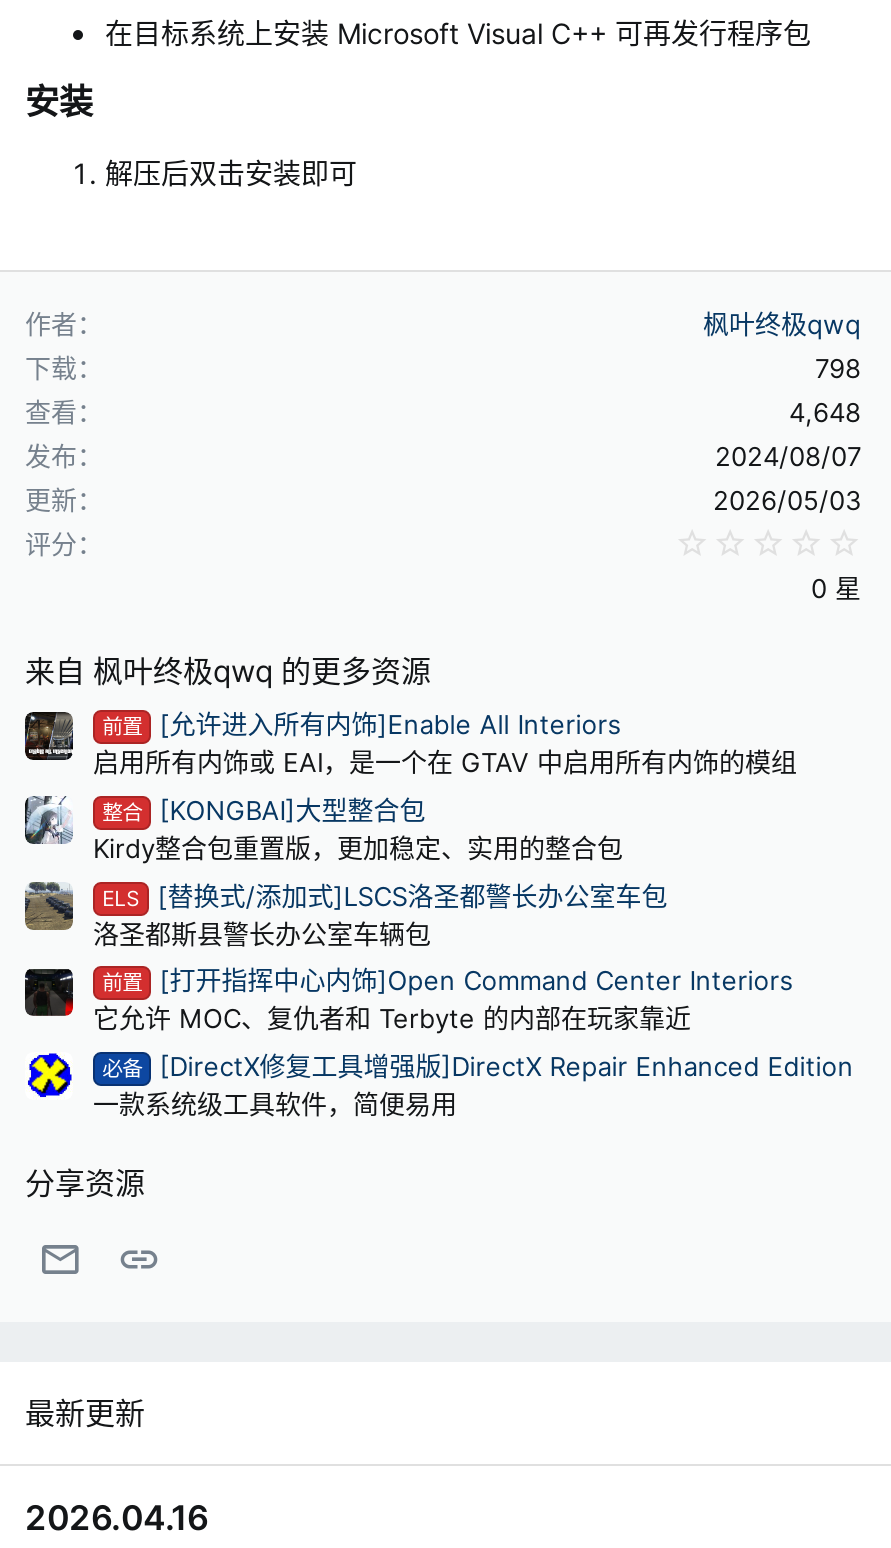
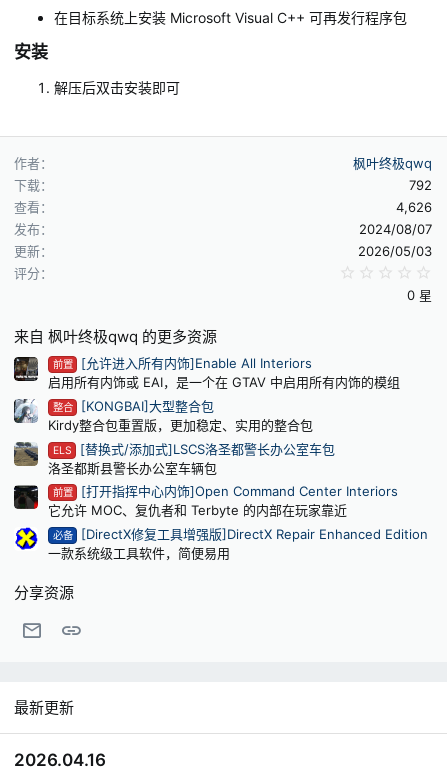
[815,351,861,383] 798 -> [409,177,432,193] 792
[789,395,861,427] 4,648 -> [396,199,432,215] 4,626

